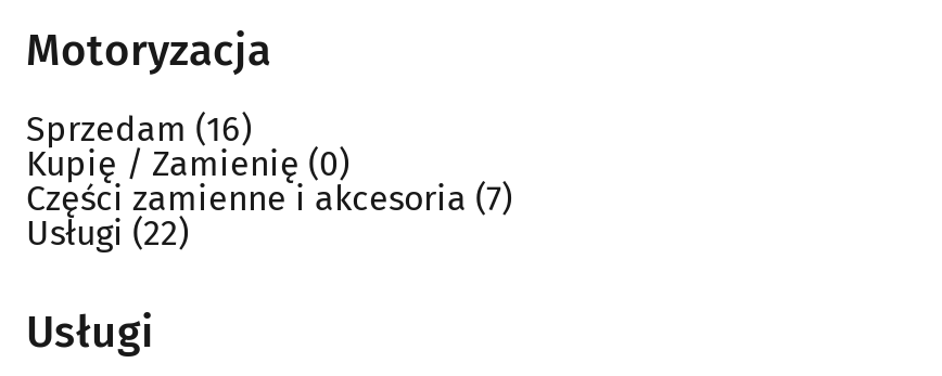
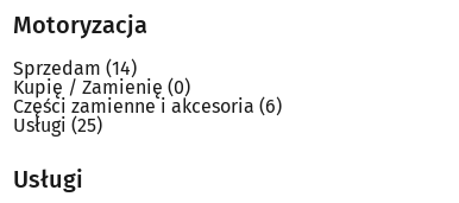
[26,107,252,148] Sprzedam (16) -> [13,56,137,79] Sprzedam (14)
[26,177,512,218] Części zamienne i akcesoria (7) -> [13,94,282,117] Części zamienne i akcesoria (6)
[26,211,189,252] Usługi (22) -> [13,113,102,136] Usługi (25)

